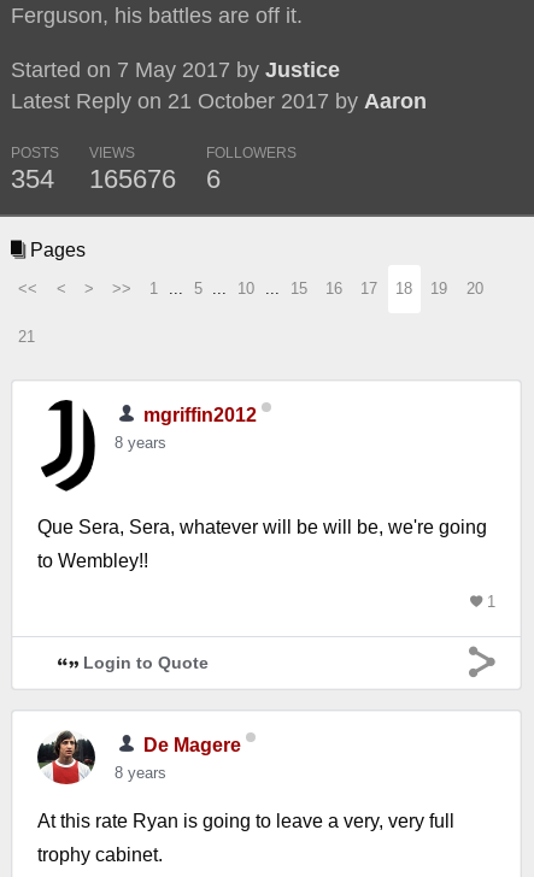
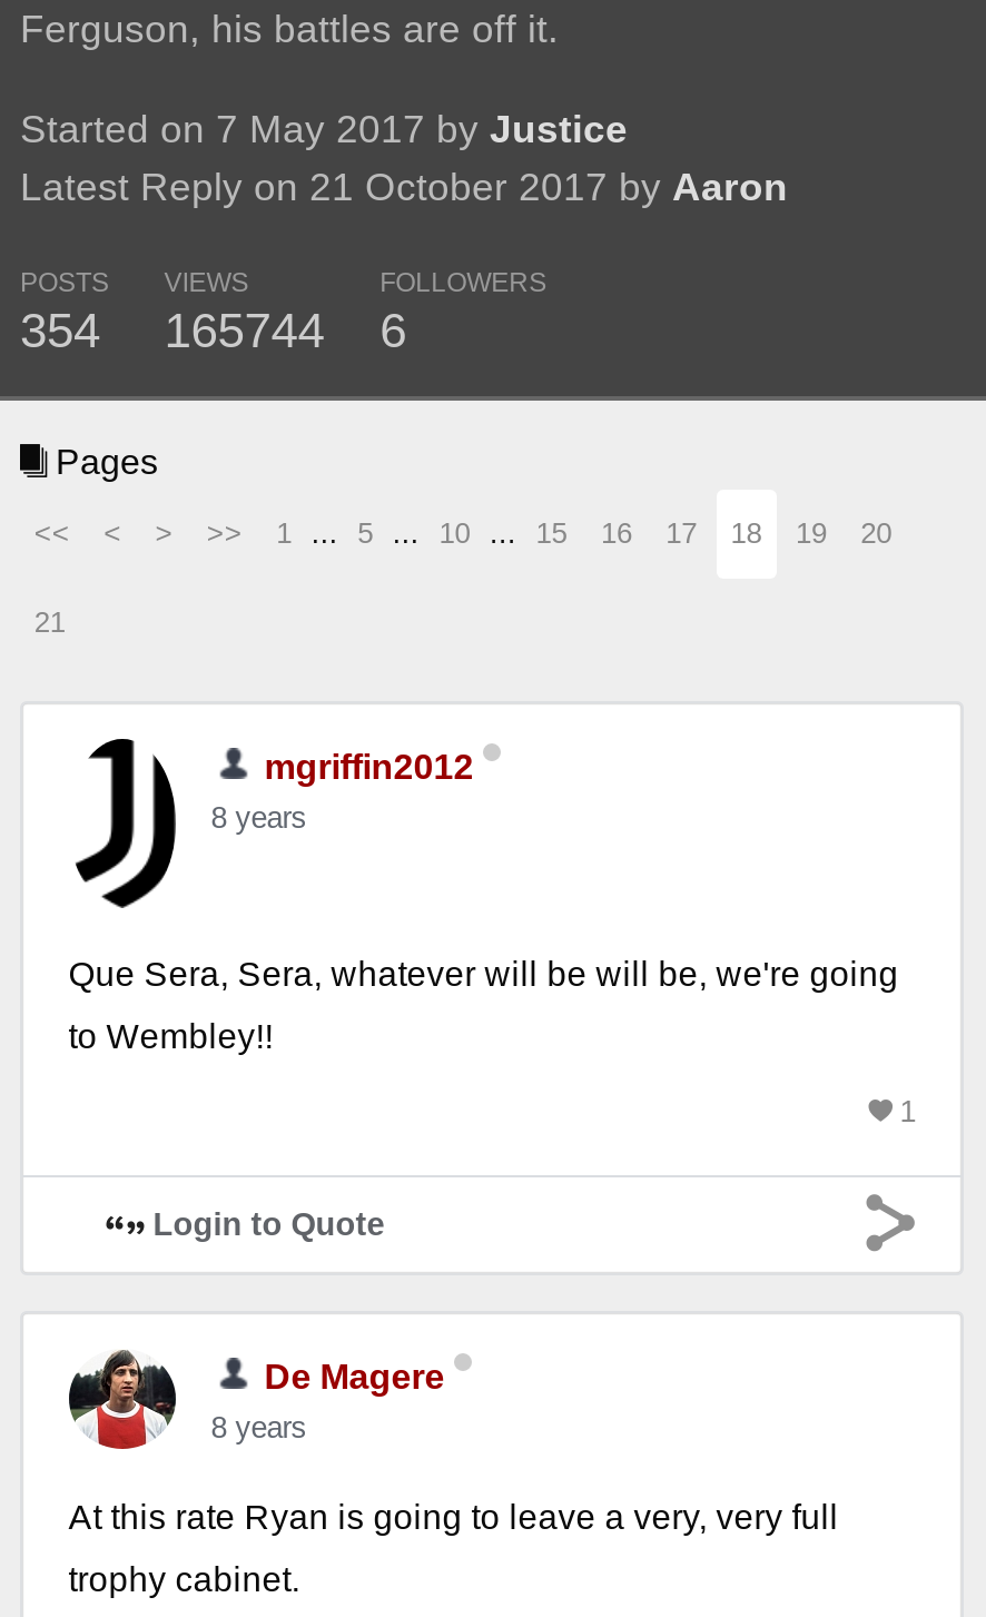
[11,164,220,194] 354 165676 6 -> [20,303,406,359] 354 165744 6

